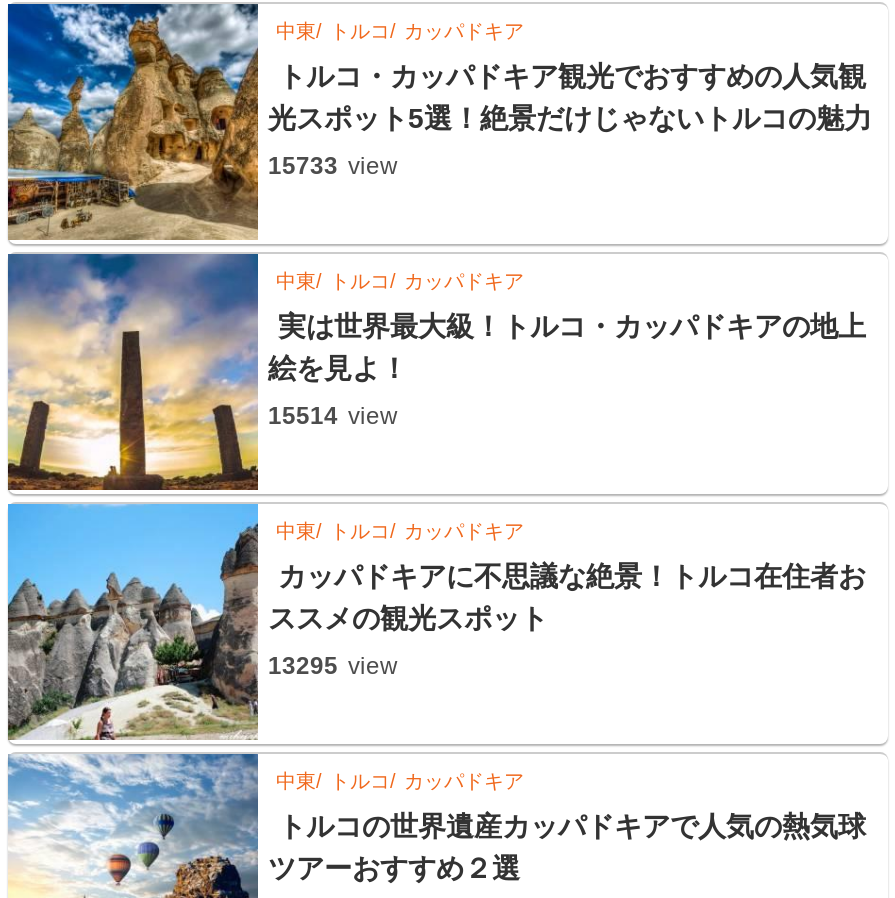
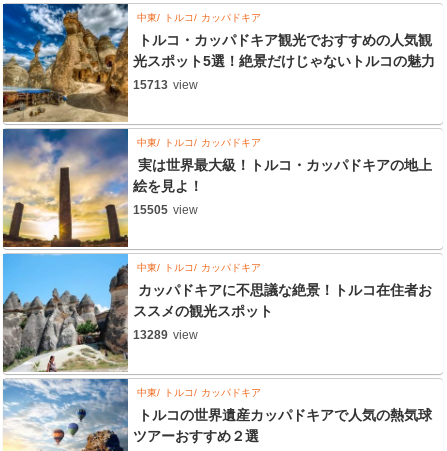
[268,153,398,181] 15733 view -> [133,78,198,92] 15713 view
[268,403,398,431] 15514 view -> [133,203,198,217] 15505 view
[268,653,398,681] 13295 view -> [133,328,198,342] 13289 view

